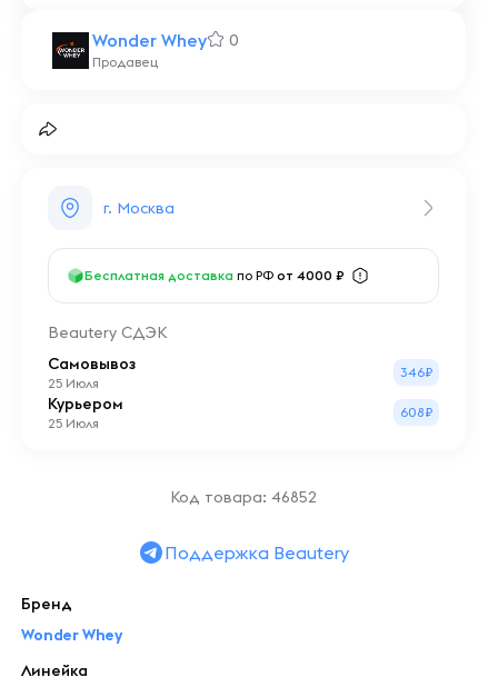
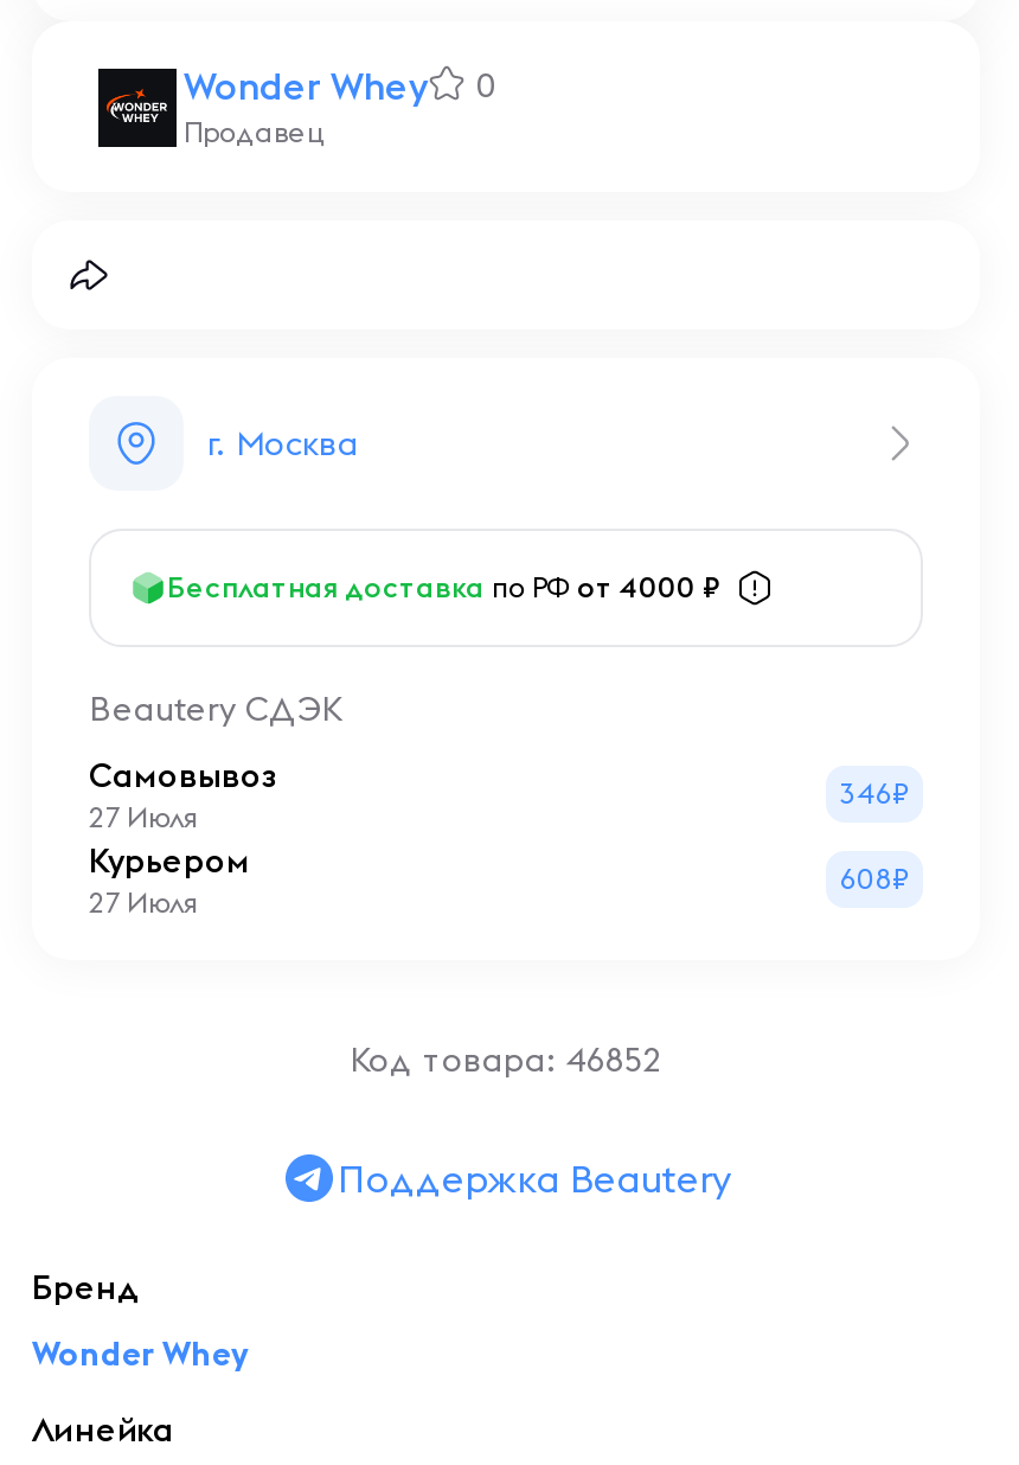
[48,375,99,391] 25 Июля -> [89,799,198,834] 27 Июля
[48,415,99,431] 25 Июля -> [89,884,198,920] 27 Июля

